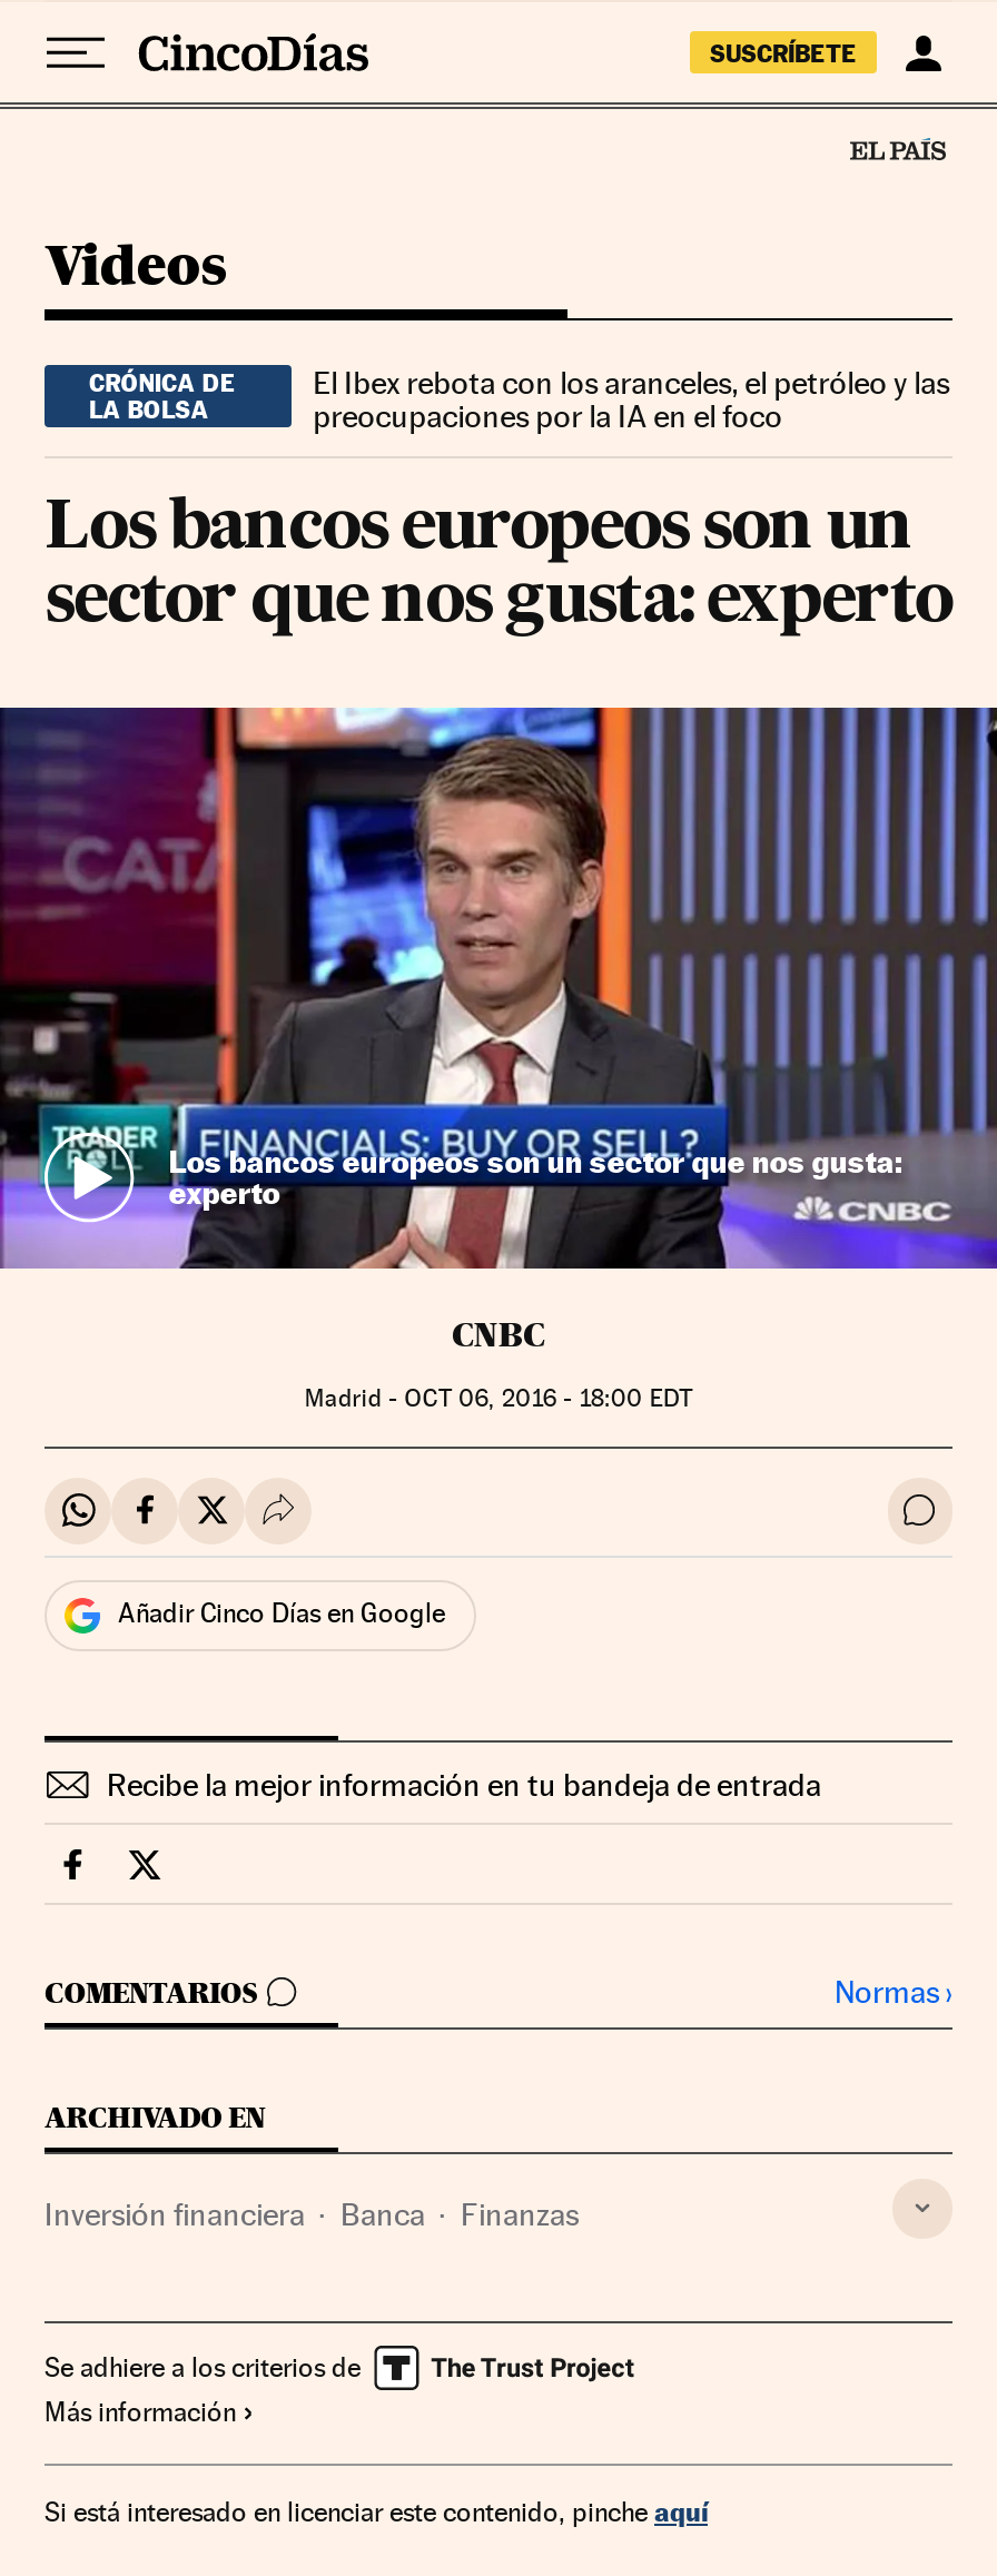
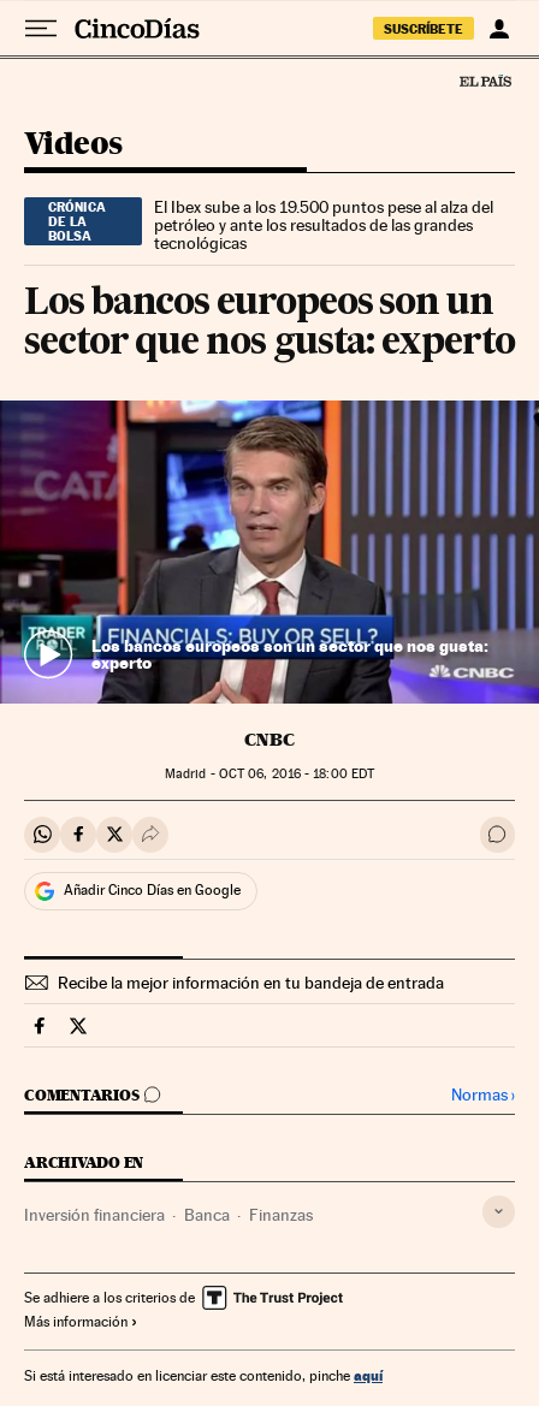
[313,364,949,433] El Ibex rebota con los aranceles, el petróleo y las | preocupaciones por la IA en el foco -> [154,197,494,252] El Ibex sube a los 19.500 puntos pese al alza del | petróleo y ante los resultados de las grandes | tecnológicas

